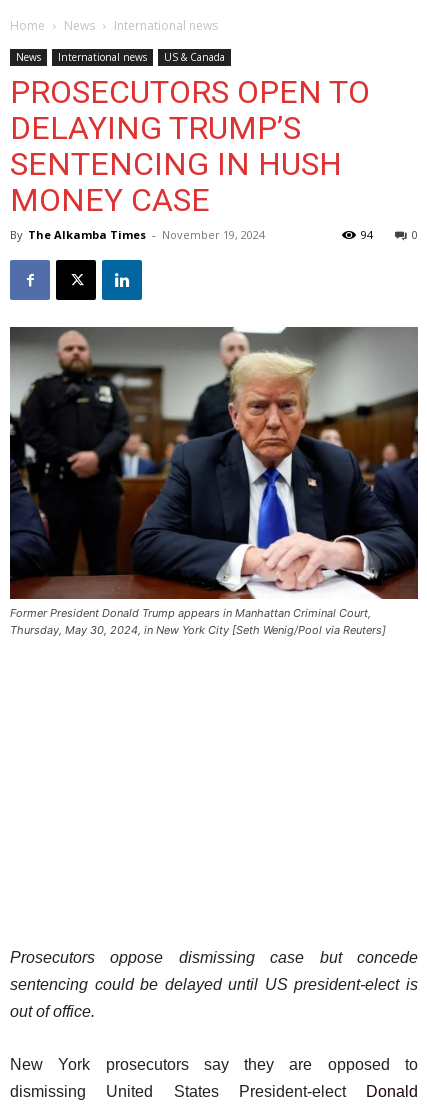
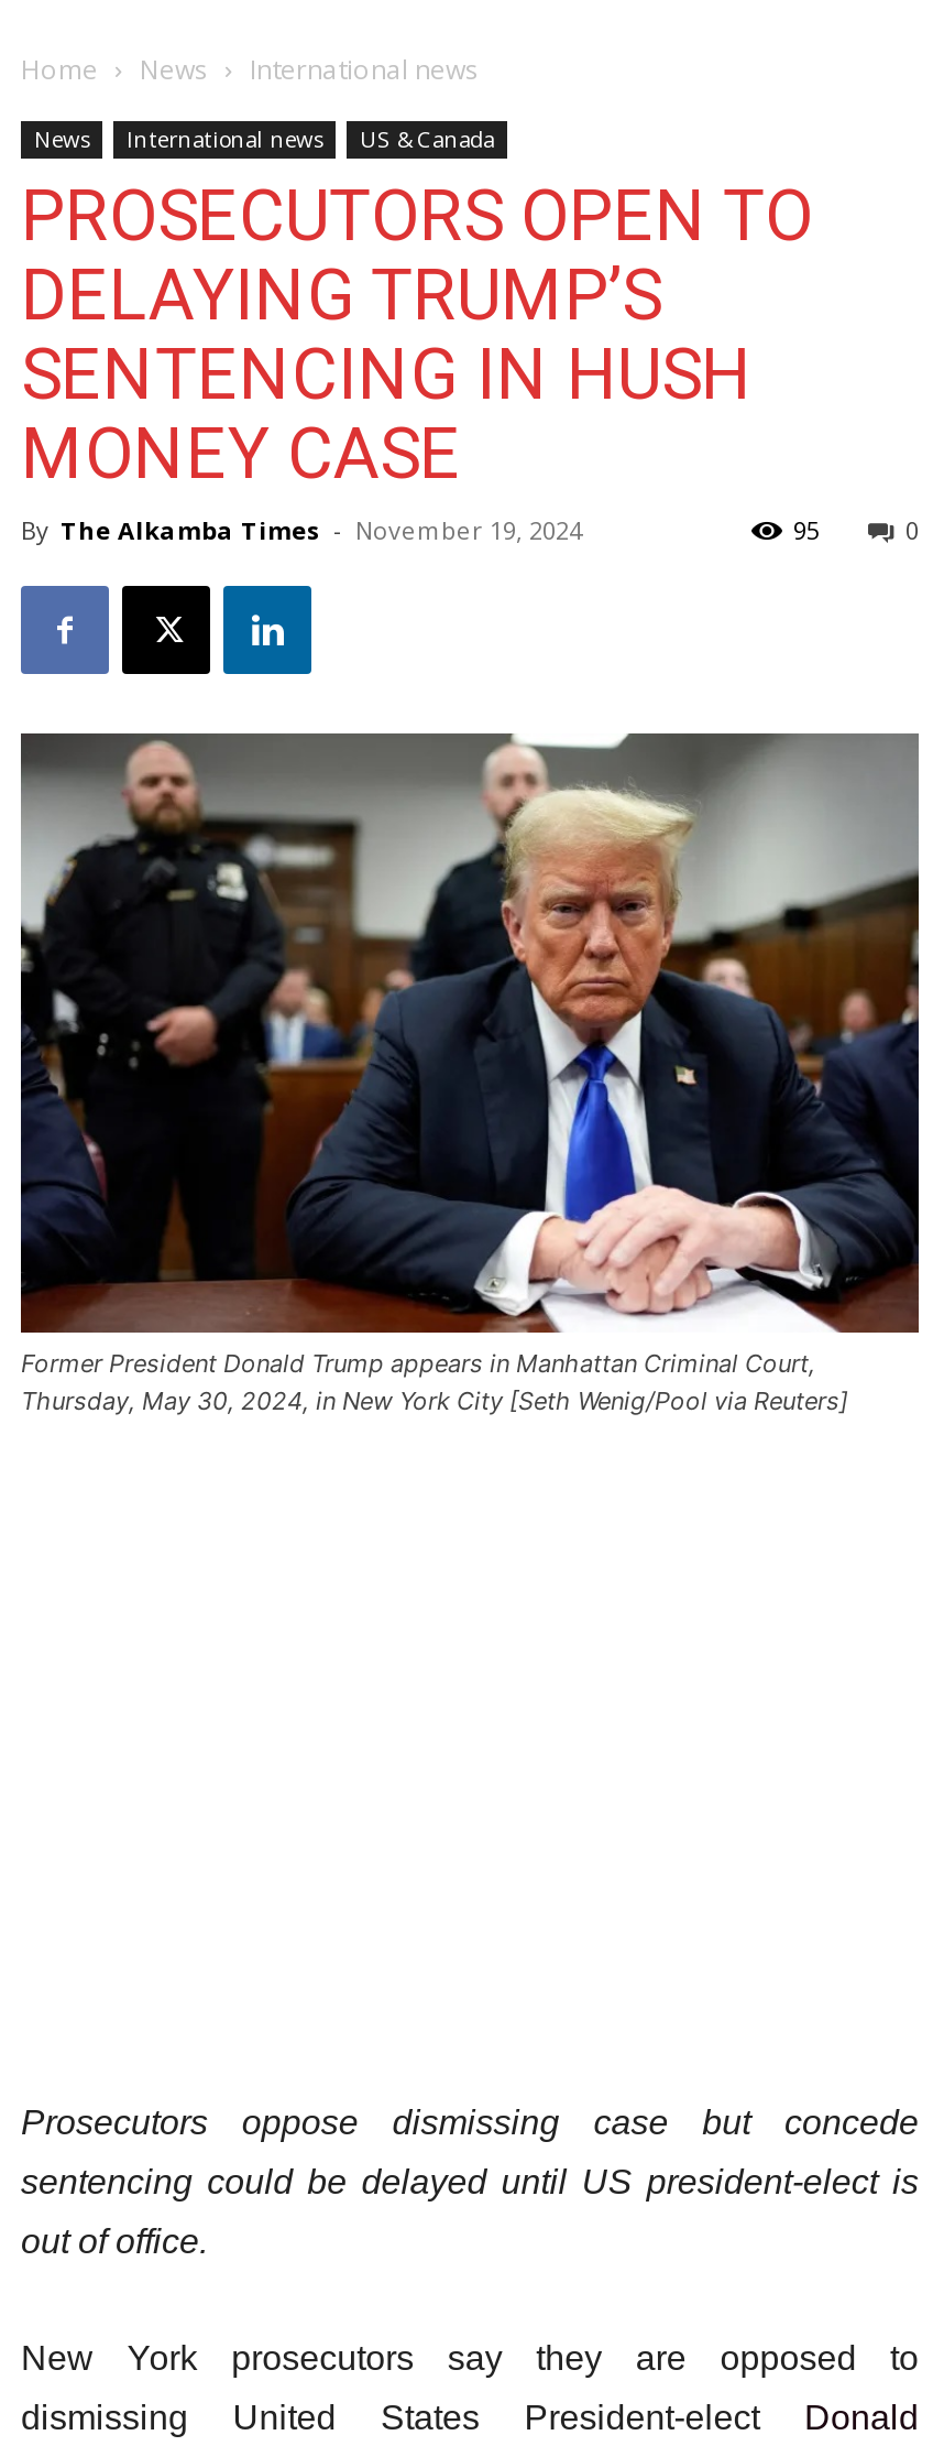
[361,227,373,242] 94 -> [793,513,820,546] 95

